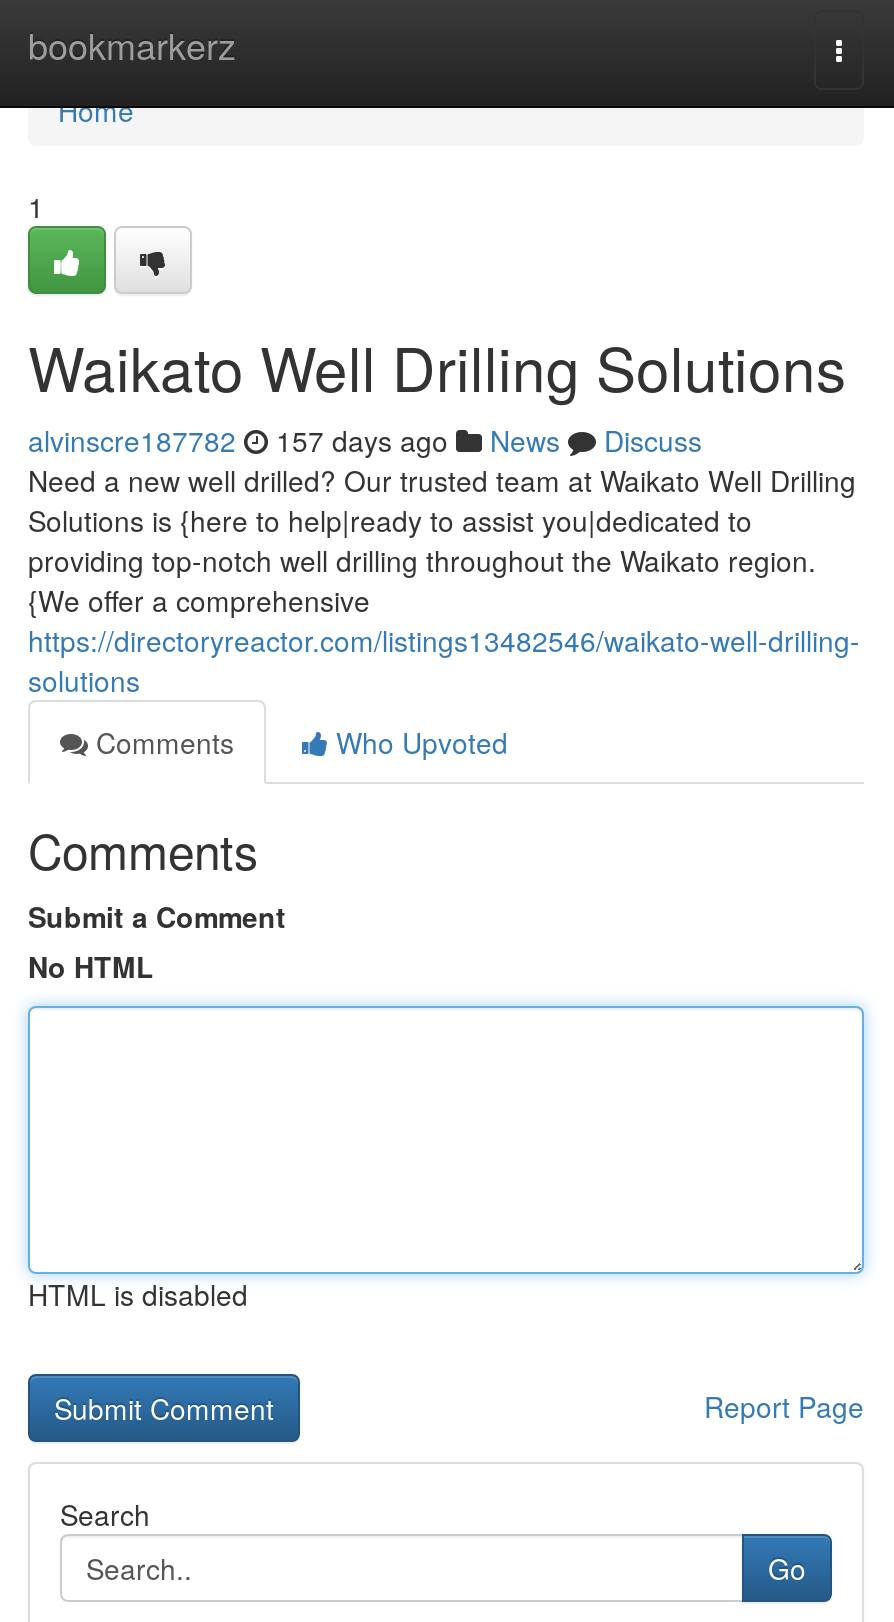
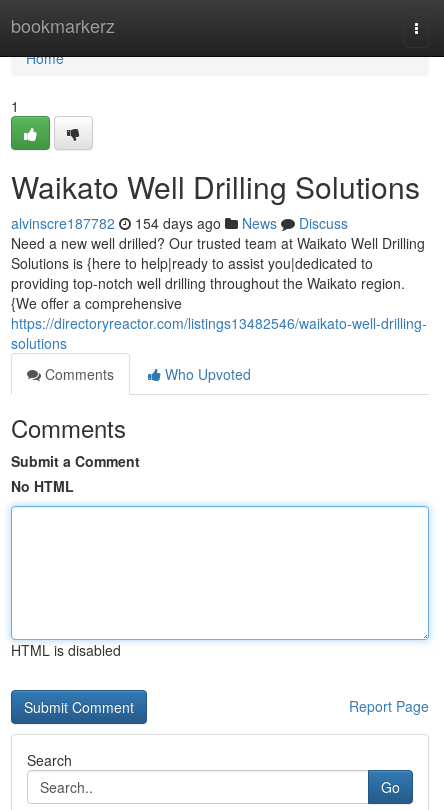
[28,420,702,460] alvinscre187782 157 days ago News Discuss -> [11,213,348,233] alvinscre187782 154 days ago News Discuss

